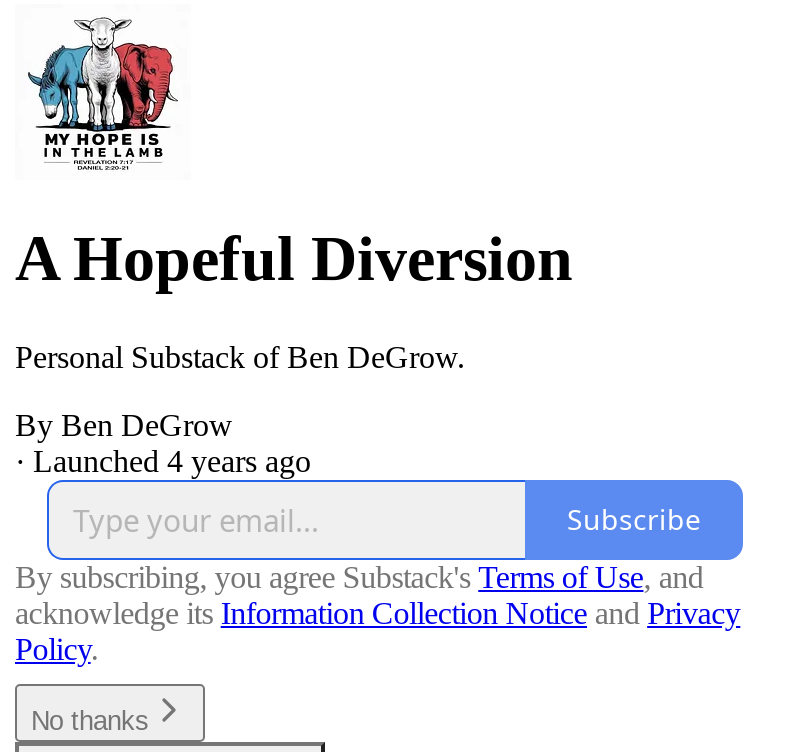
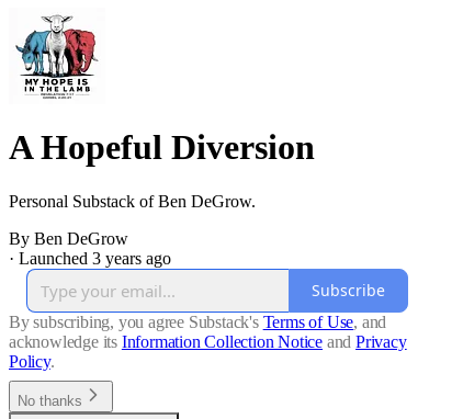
[15,444,311,478] · Launched 4 years ago -> [9,249,171,268] · Launched 3 years ago

